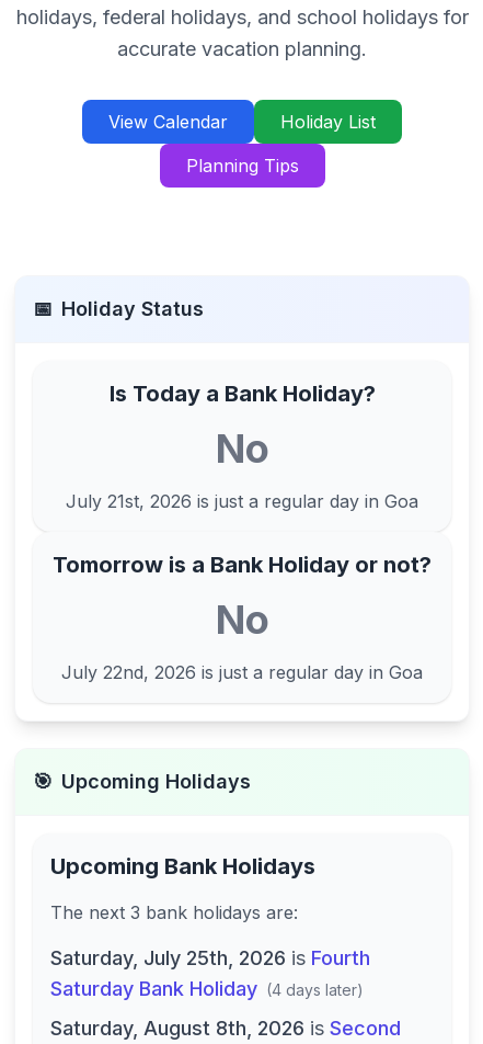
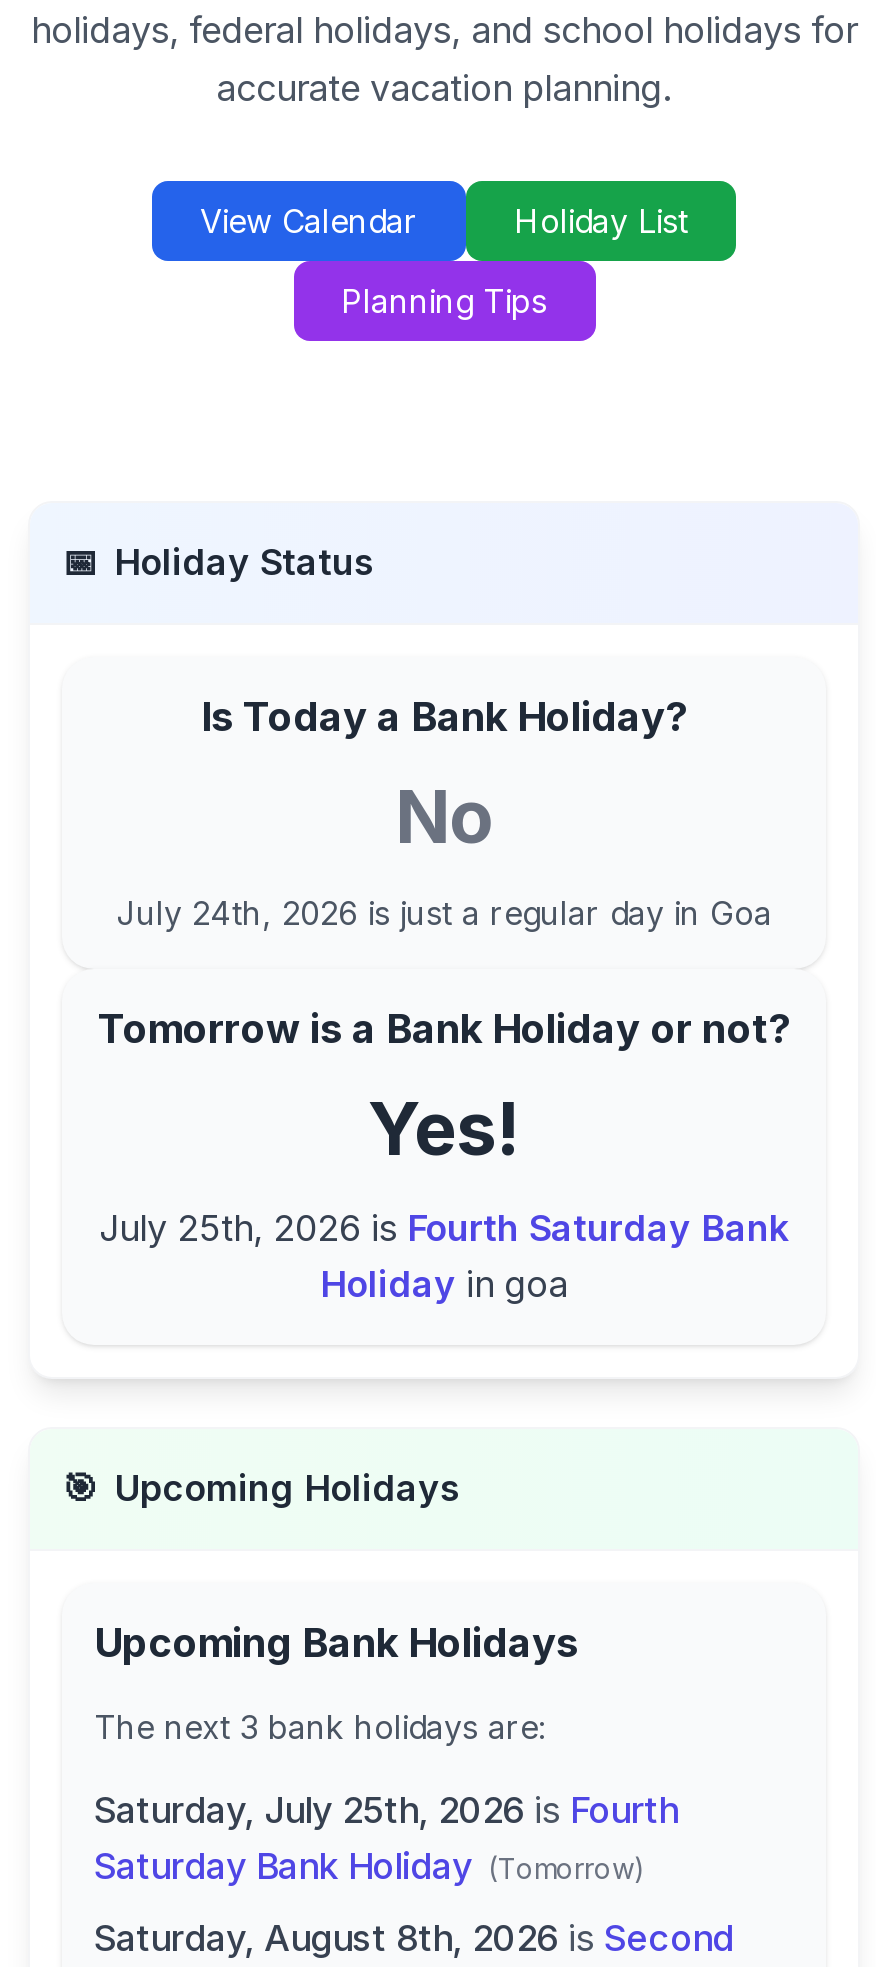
[66,490,418,512] July 21st, 2026 is just a regular day in Goa -> [116,893,772,933] July 24th, 2026 is just a regular day in Goa
[61,595,423,683] No | July 22nd, 2026 is just a regular day in Goa -> [99,1085,789,1305] Yes! | July 25th, 2026 is Fourth Saturday Bank | Holiday in goa
[50,977,364,1000] Saturday Bank Holiday (4 days later) -> [94,1845,646,1887] Saturday Bank Holiday (Tomorrow)

